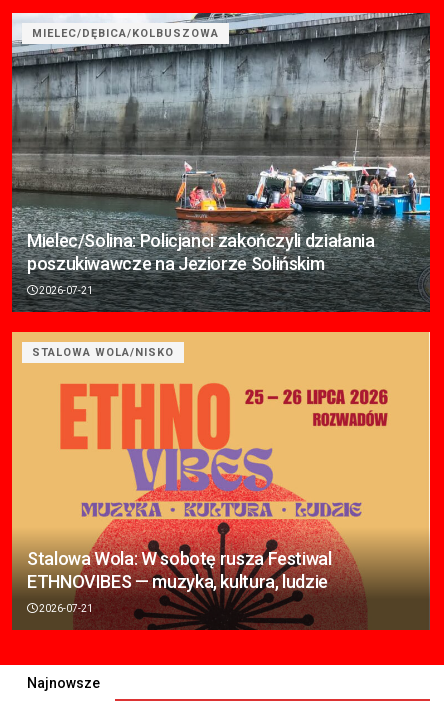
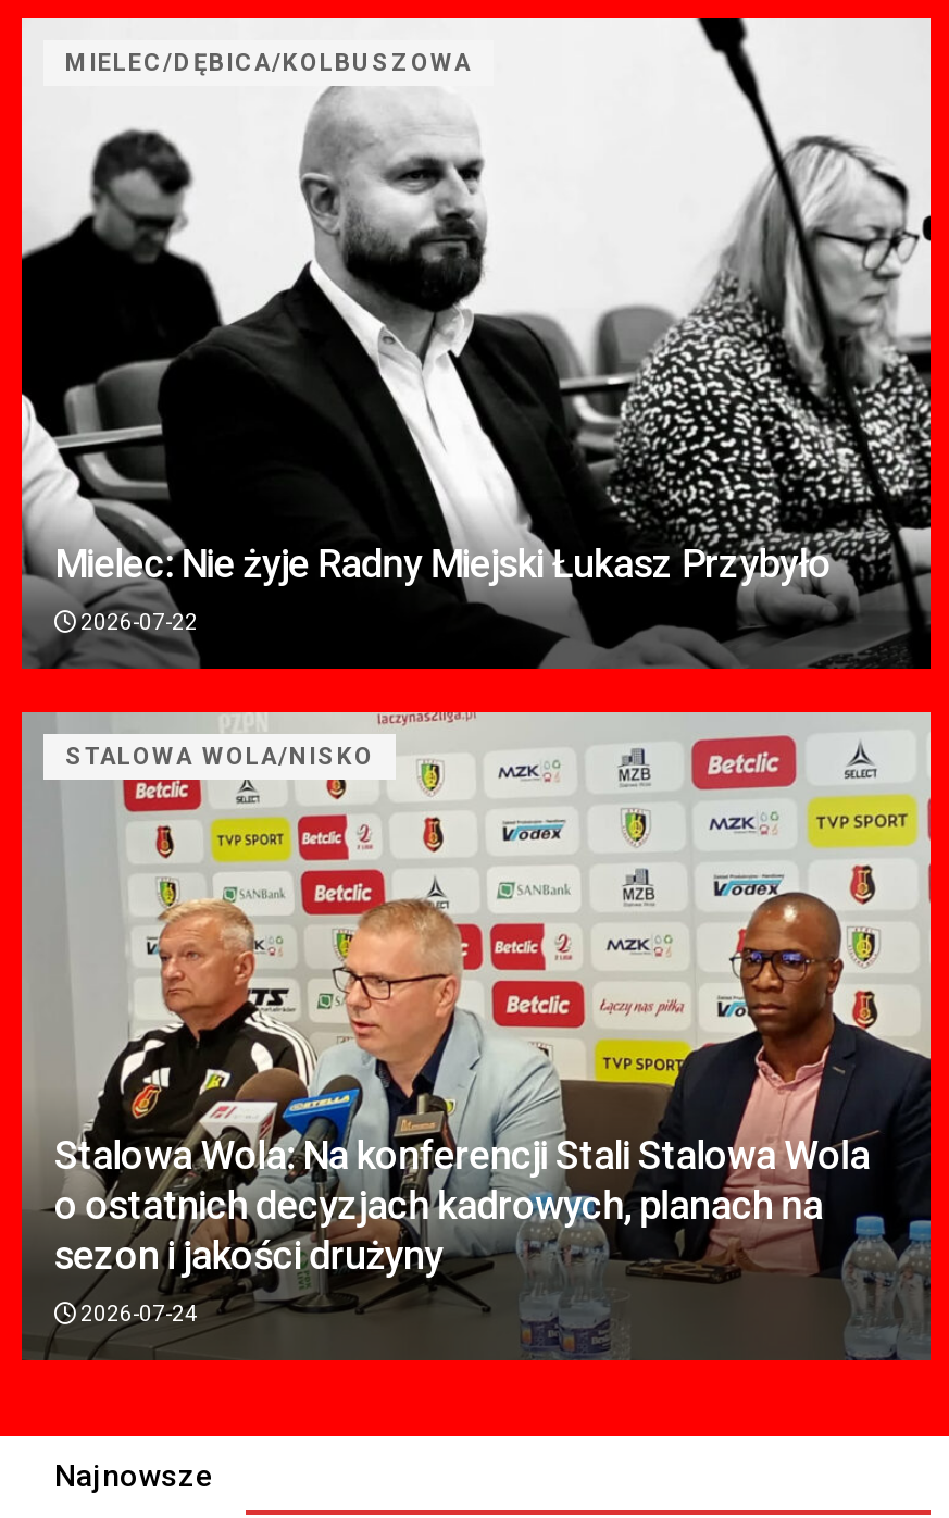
[11,12,431,312] [image] | Mielec/Solina: Policjanci zakończyli działania | poszukiwawcze na Jeziorze Solińskim -> [20,16,933,669] [image] | Mielec: Nie żyje Radny Miejski Łukasz Przybyło
[37,285,93,296] 2026-07-21 -> [76,609,198,633] 2026-07-22
[12,332,431,630] [image] | Stalowa Wola: W sobotę rusza Festiwal | ETHNOVIBES — muzyka, kultura, ludzie -> [22,712,933,1360] [image] | Stalowa Wola: Na konferencji Stali Stalowa Wola | o ostatnich decyzjach kadrowych, planach na | sezon i jakości drużyny
[37,603,93,614] 2026-07-21 -> [76,1302,198,1326] 2026-07-24

